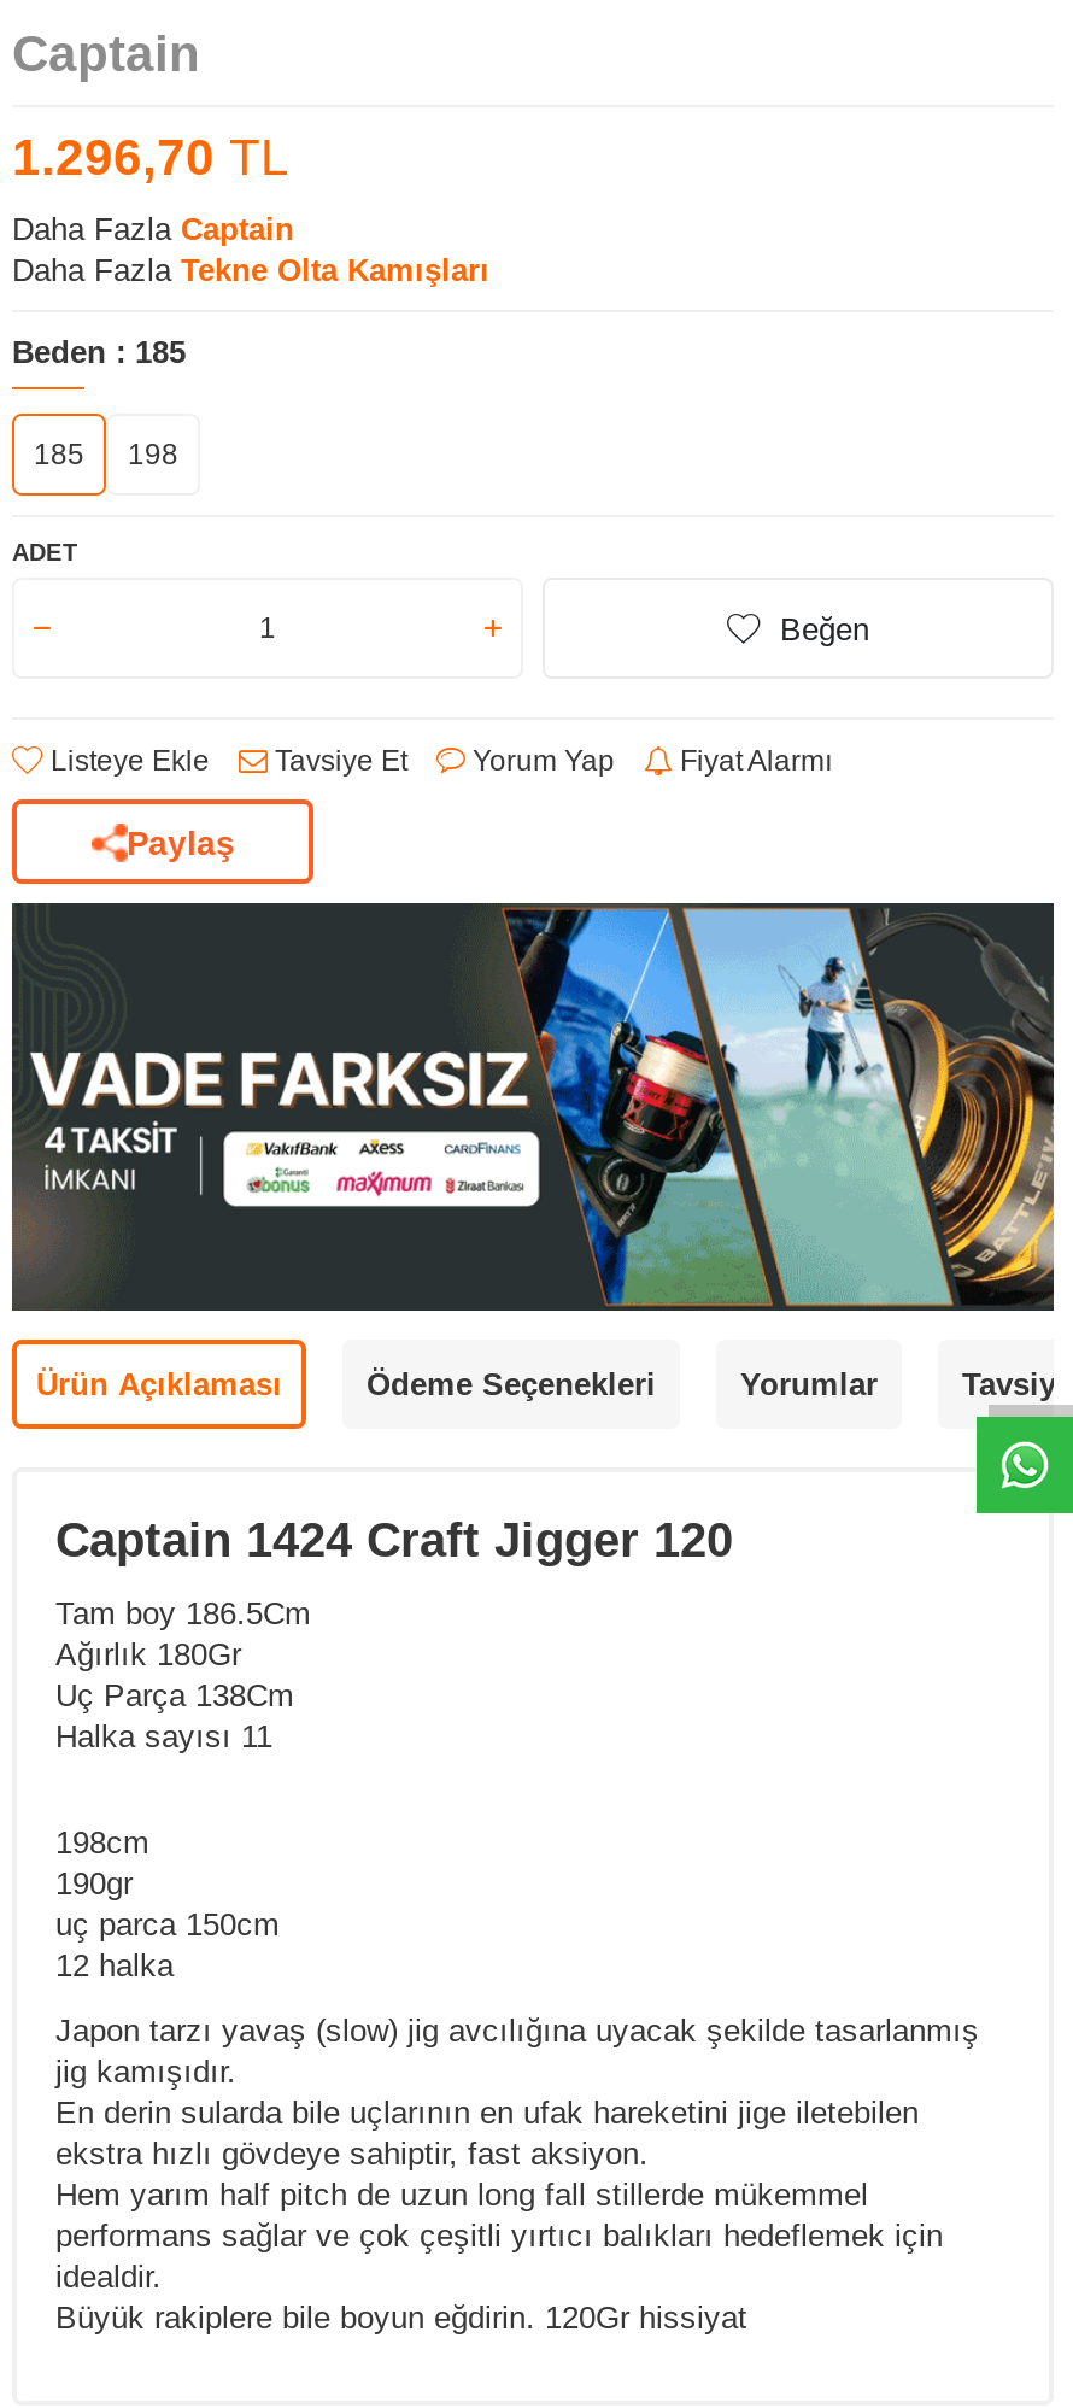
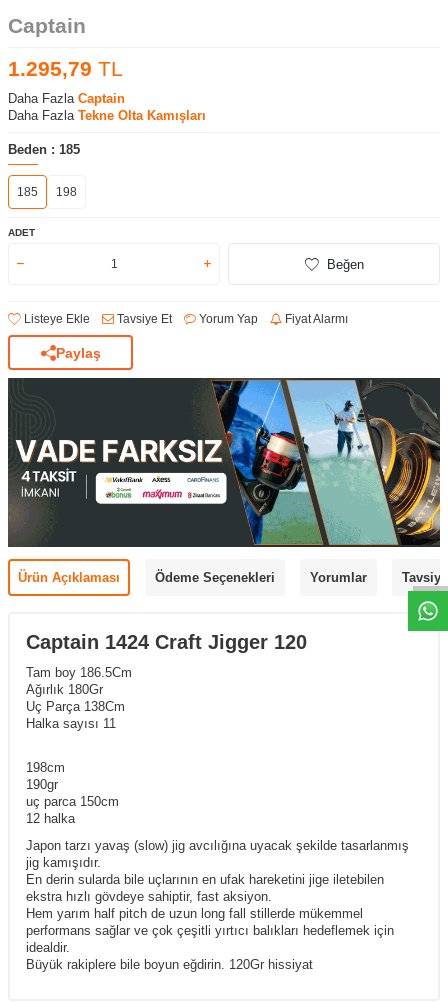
[12,130,289,185] 1.296,70 TL -> [8,57,123,80] 1.295,79 TL

